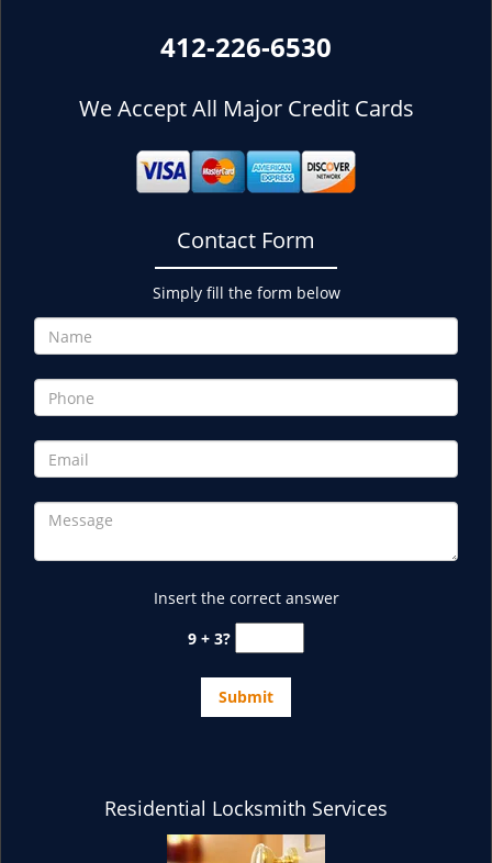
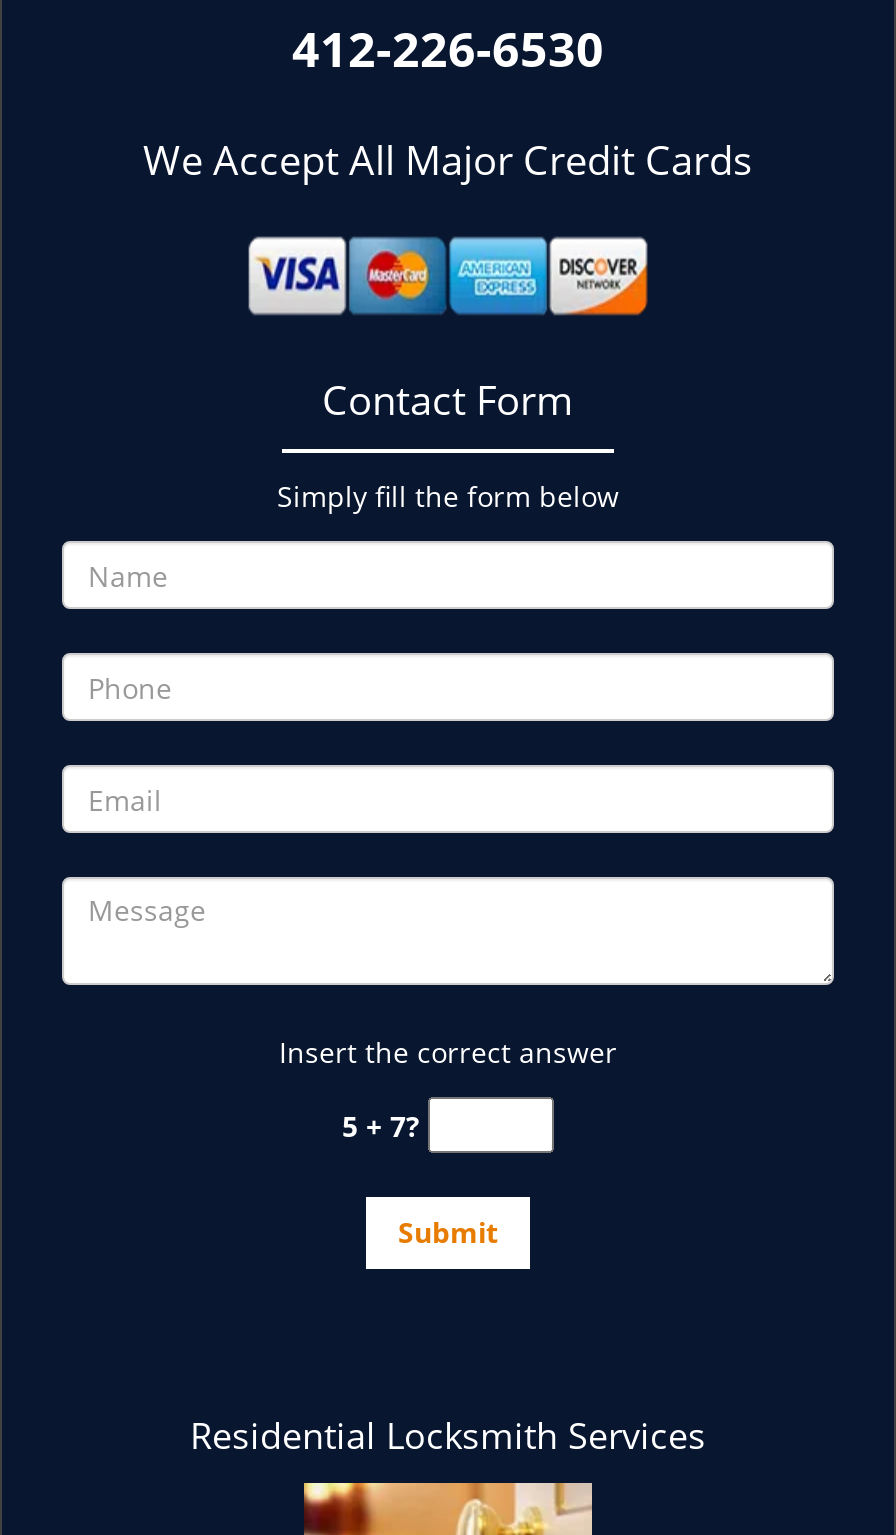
[188,628,231,649] 9 + 3? -> [342,1107,420,1145] 5 + 7?

